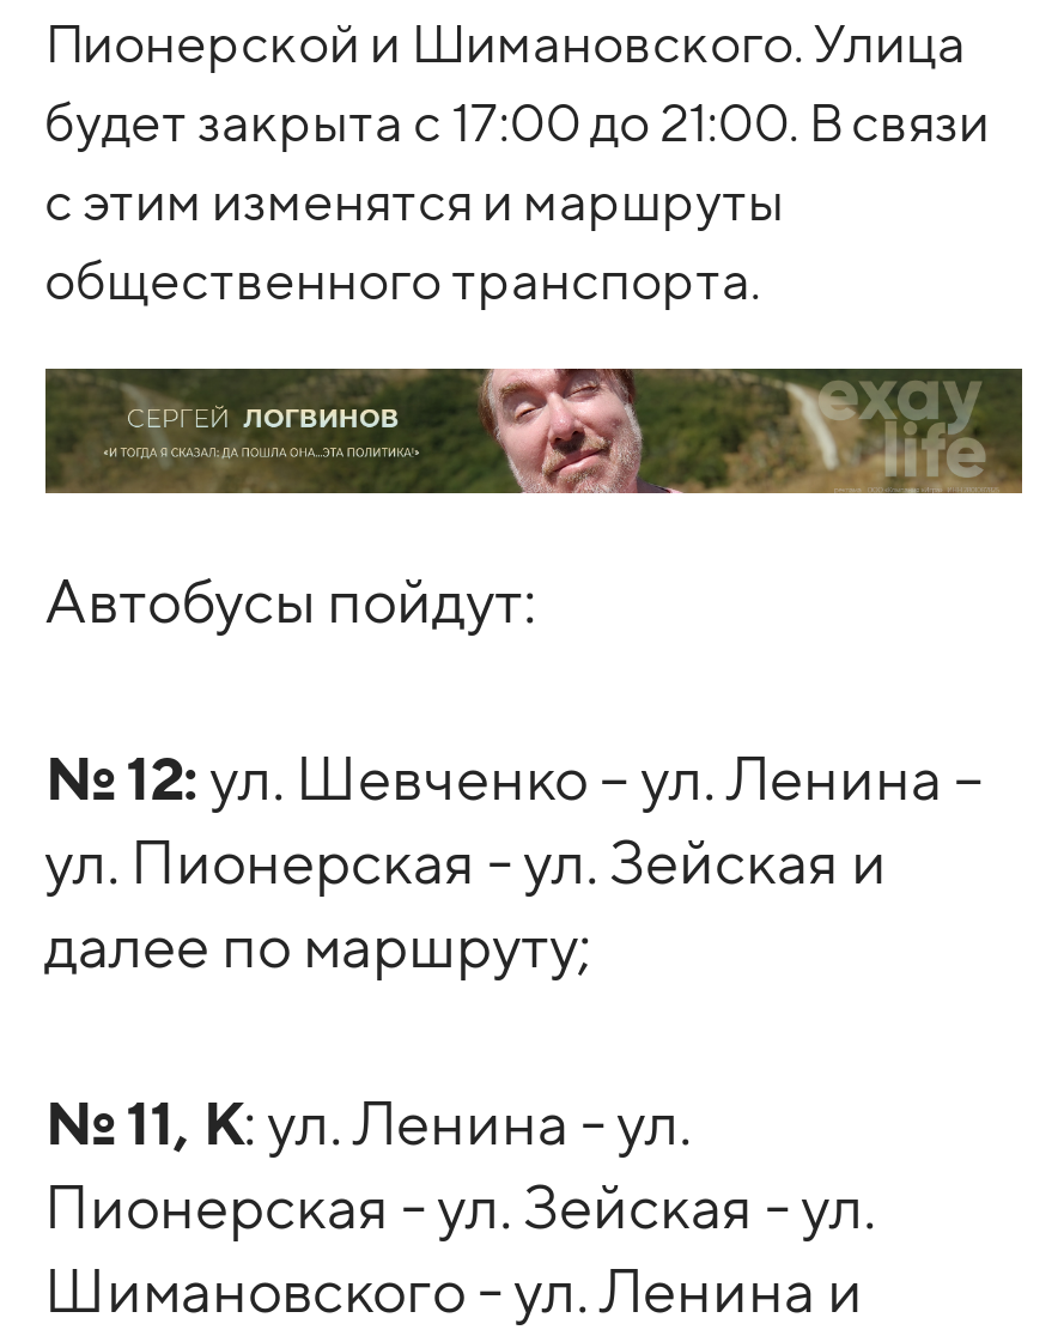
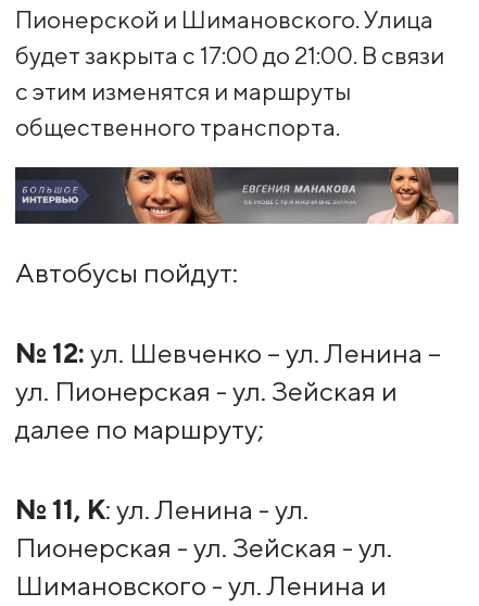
[45,366,1025,496] [image] -> [15,166,459,225] [image]

